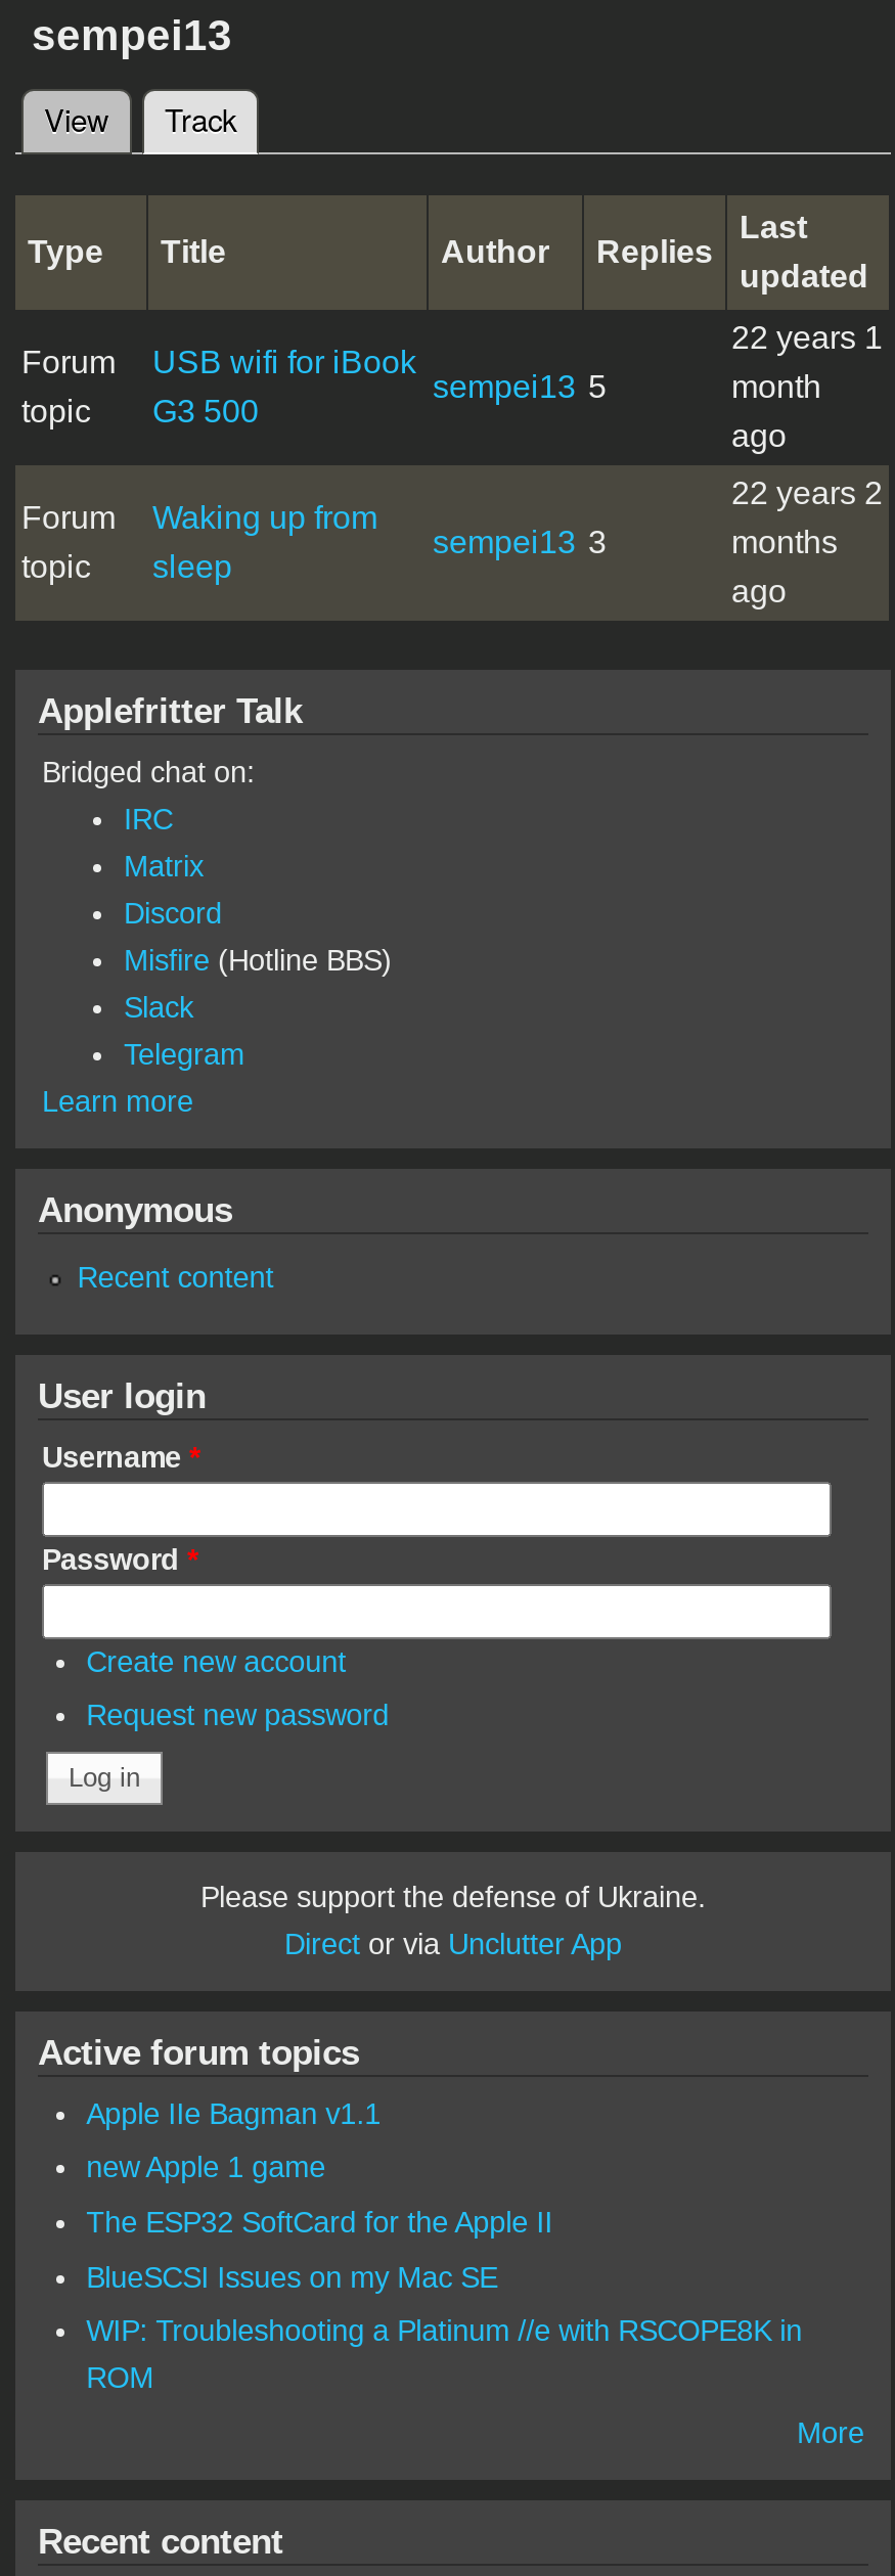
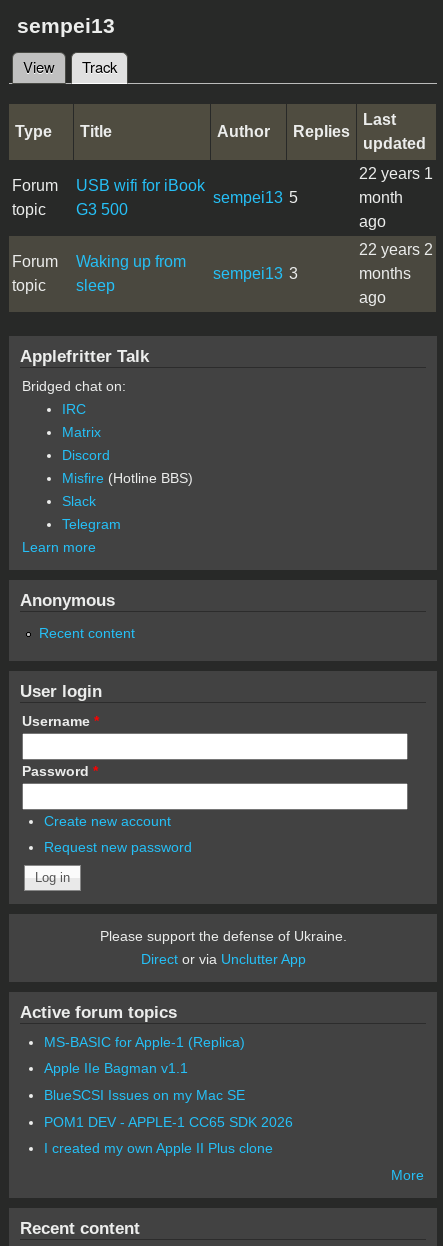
none -> [44,1034,245,1050] MS-BASIC for Apple-1 (Replica)
moved [86,2097,381,2130] -> [44,1060,188,1076]: Apple IIe Bagman v1.1
[86,2151,553,2238] new Apple 1 game | The ESP32 SoftCard for the Apple II -> none
[86,2314,802,2394] WIP: Troubleshooting a Platinum //e with RSCOPE8K in | ROM -> [44,1113,293,1156] POM1 DEV - APPLE-1 CC65 SDK 2026 | I created my own Apple II Plus clone

